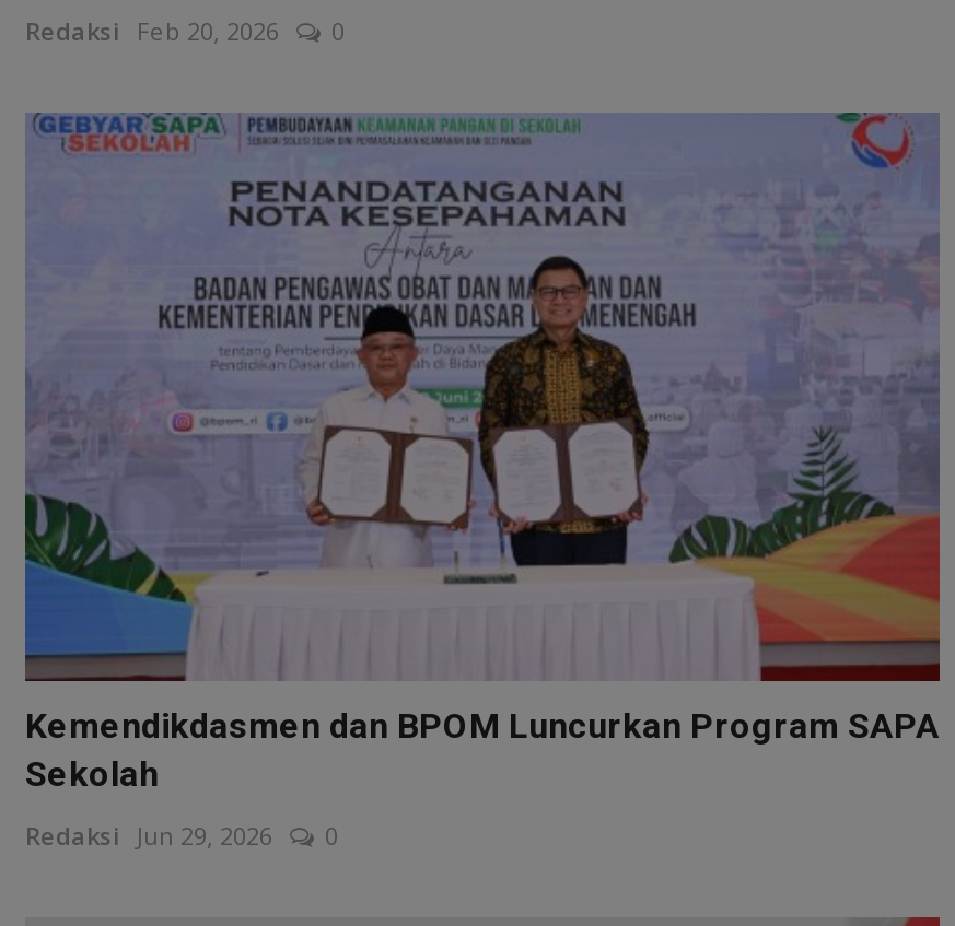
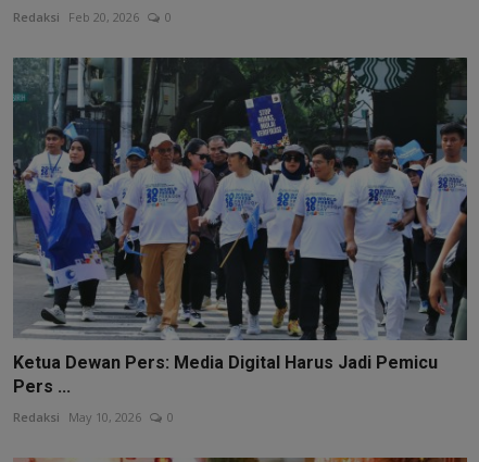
[23,110,942,794] [image] | Kemendikdasmen dan BPOM Luncurkan Program SAPA | Sekolah -> [12,57,468,397] [image] | Ketua Dewan Pers: Media Digital Harus Jadi Pemicu | Pers ...
[25,818,338,851] Redaksi Jun 29, 2026 0 -> [13,409,174,425] Redaksi May 10, 2026 0

